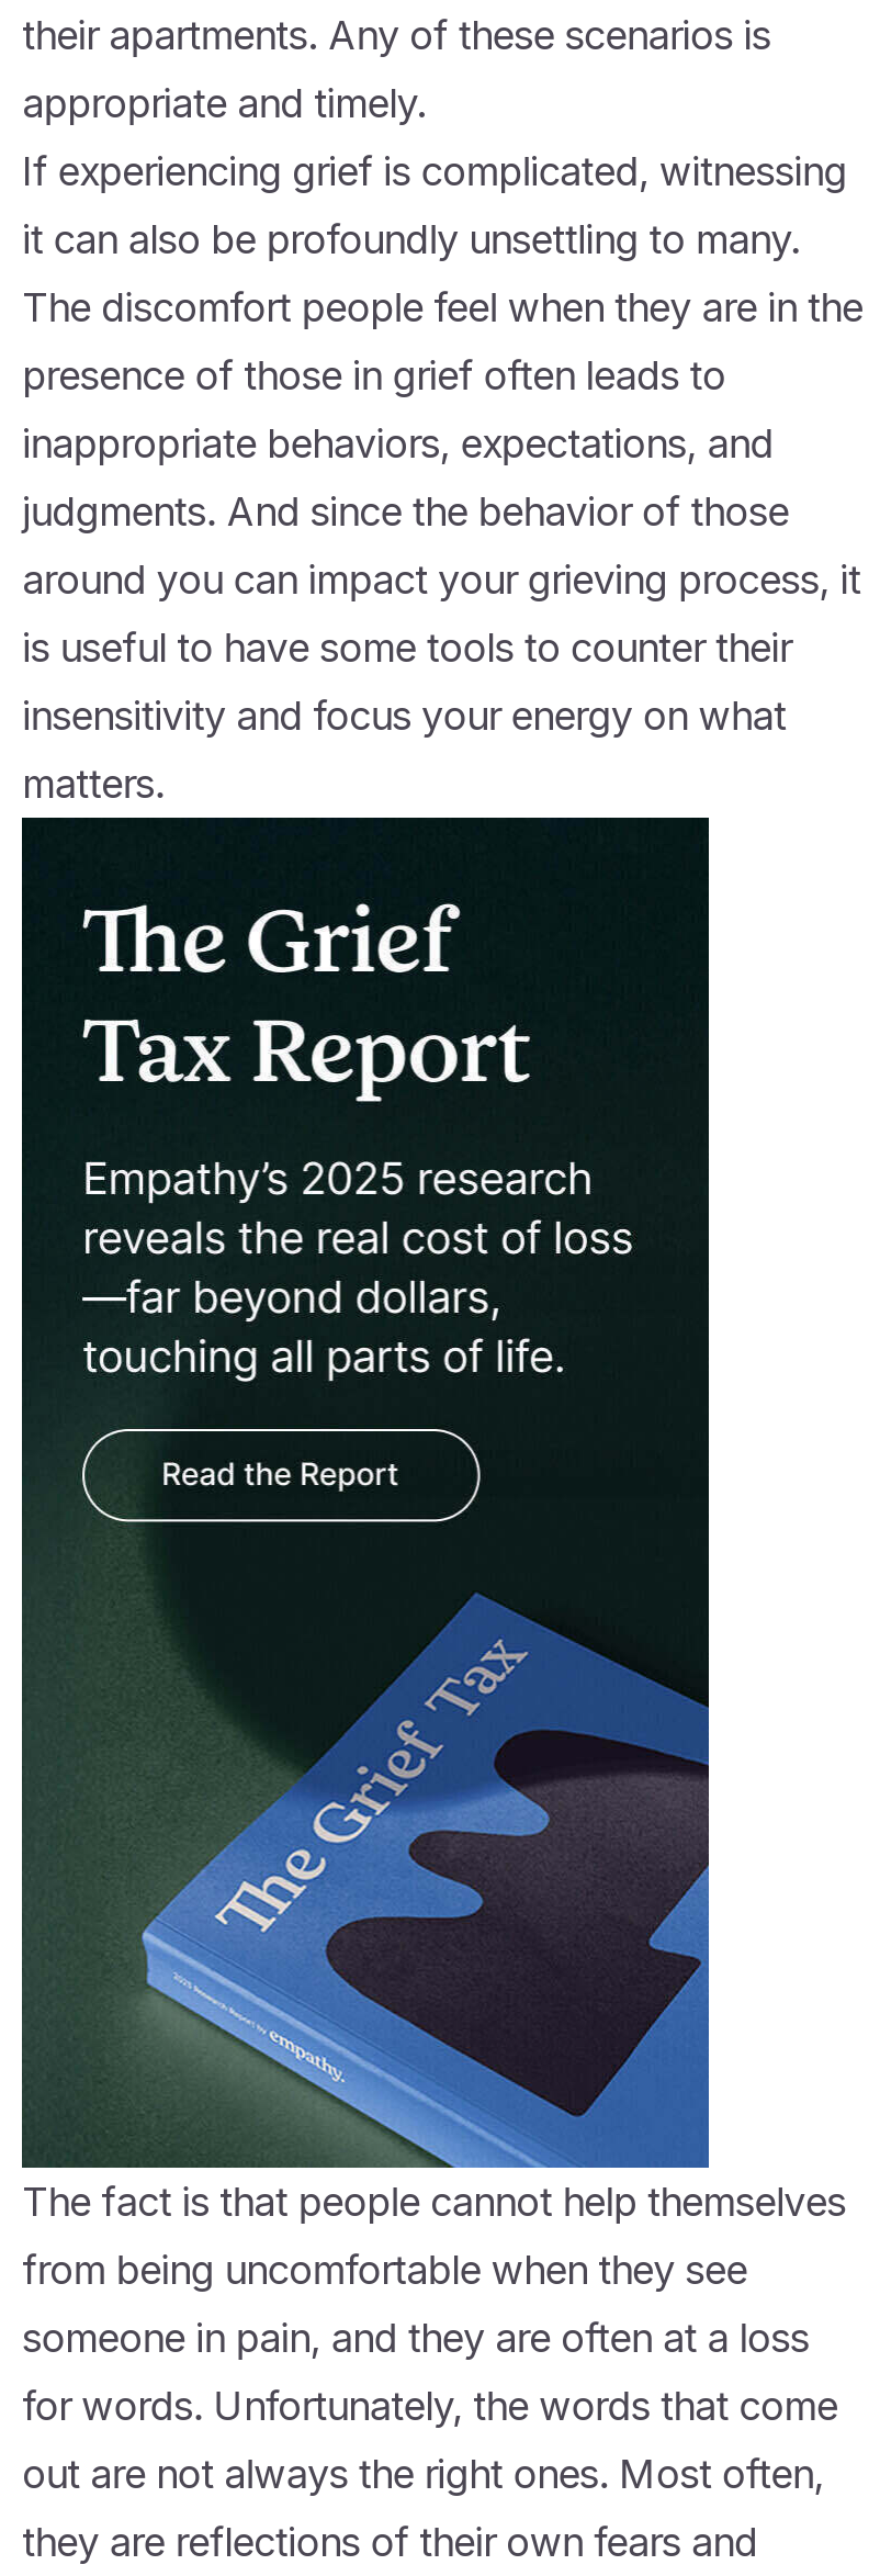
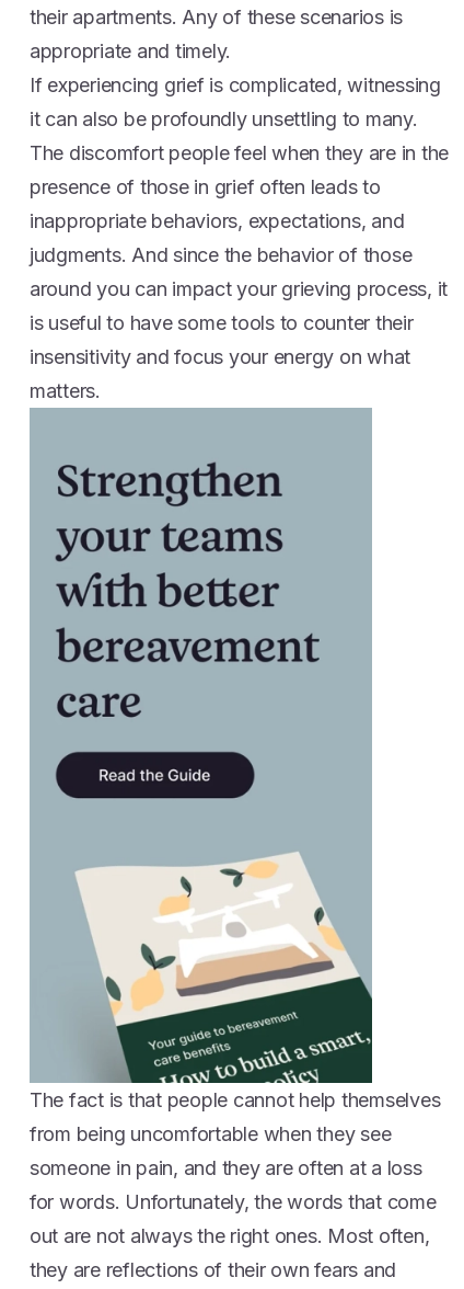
[22,817,711,2169] [image] -> [31,409,373,1084] [image]

